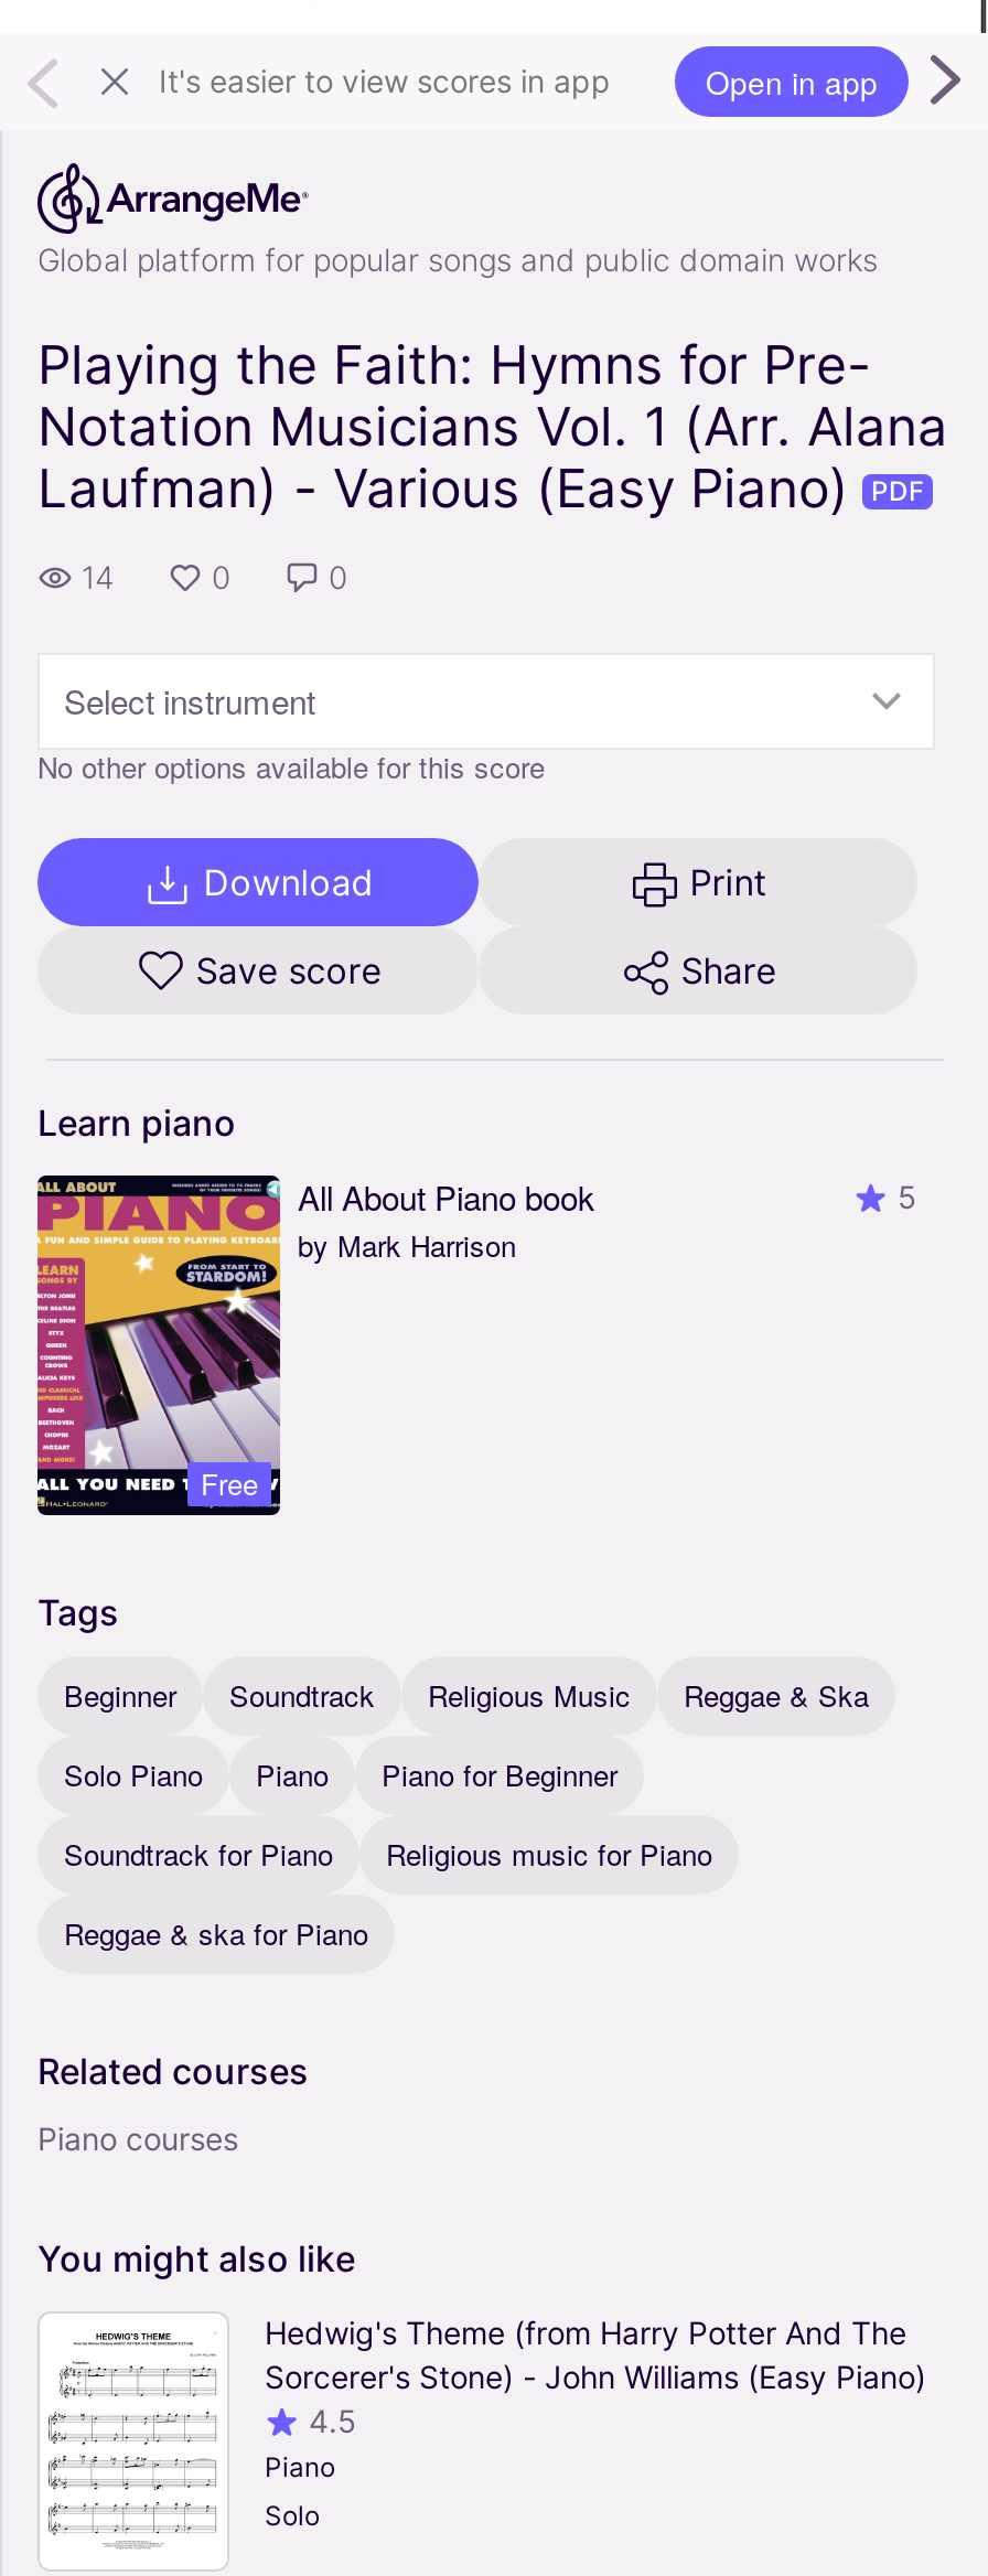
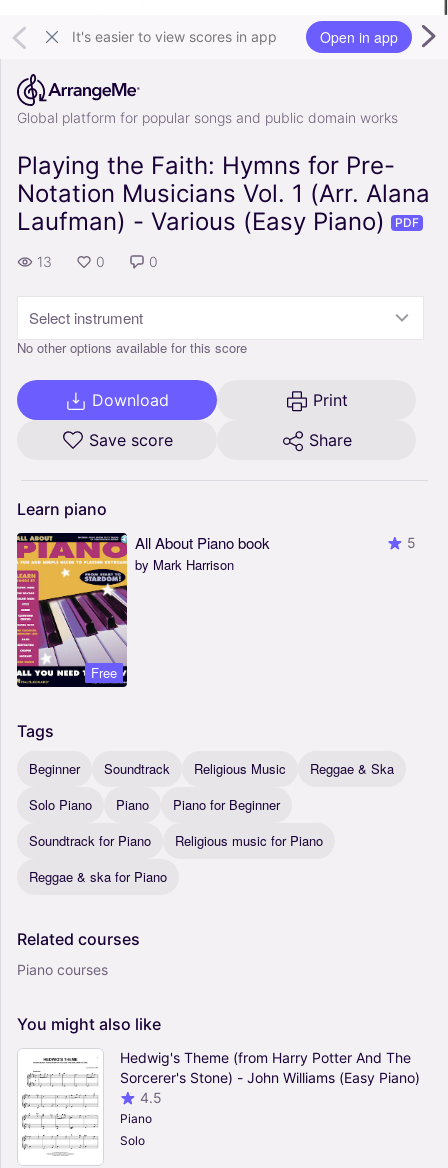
[82,558,115,595] 14 -> [37,253,52,270] 13

